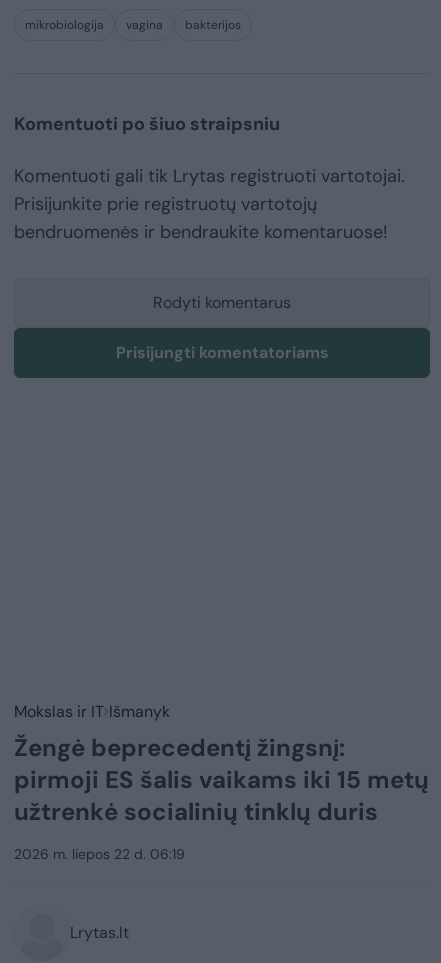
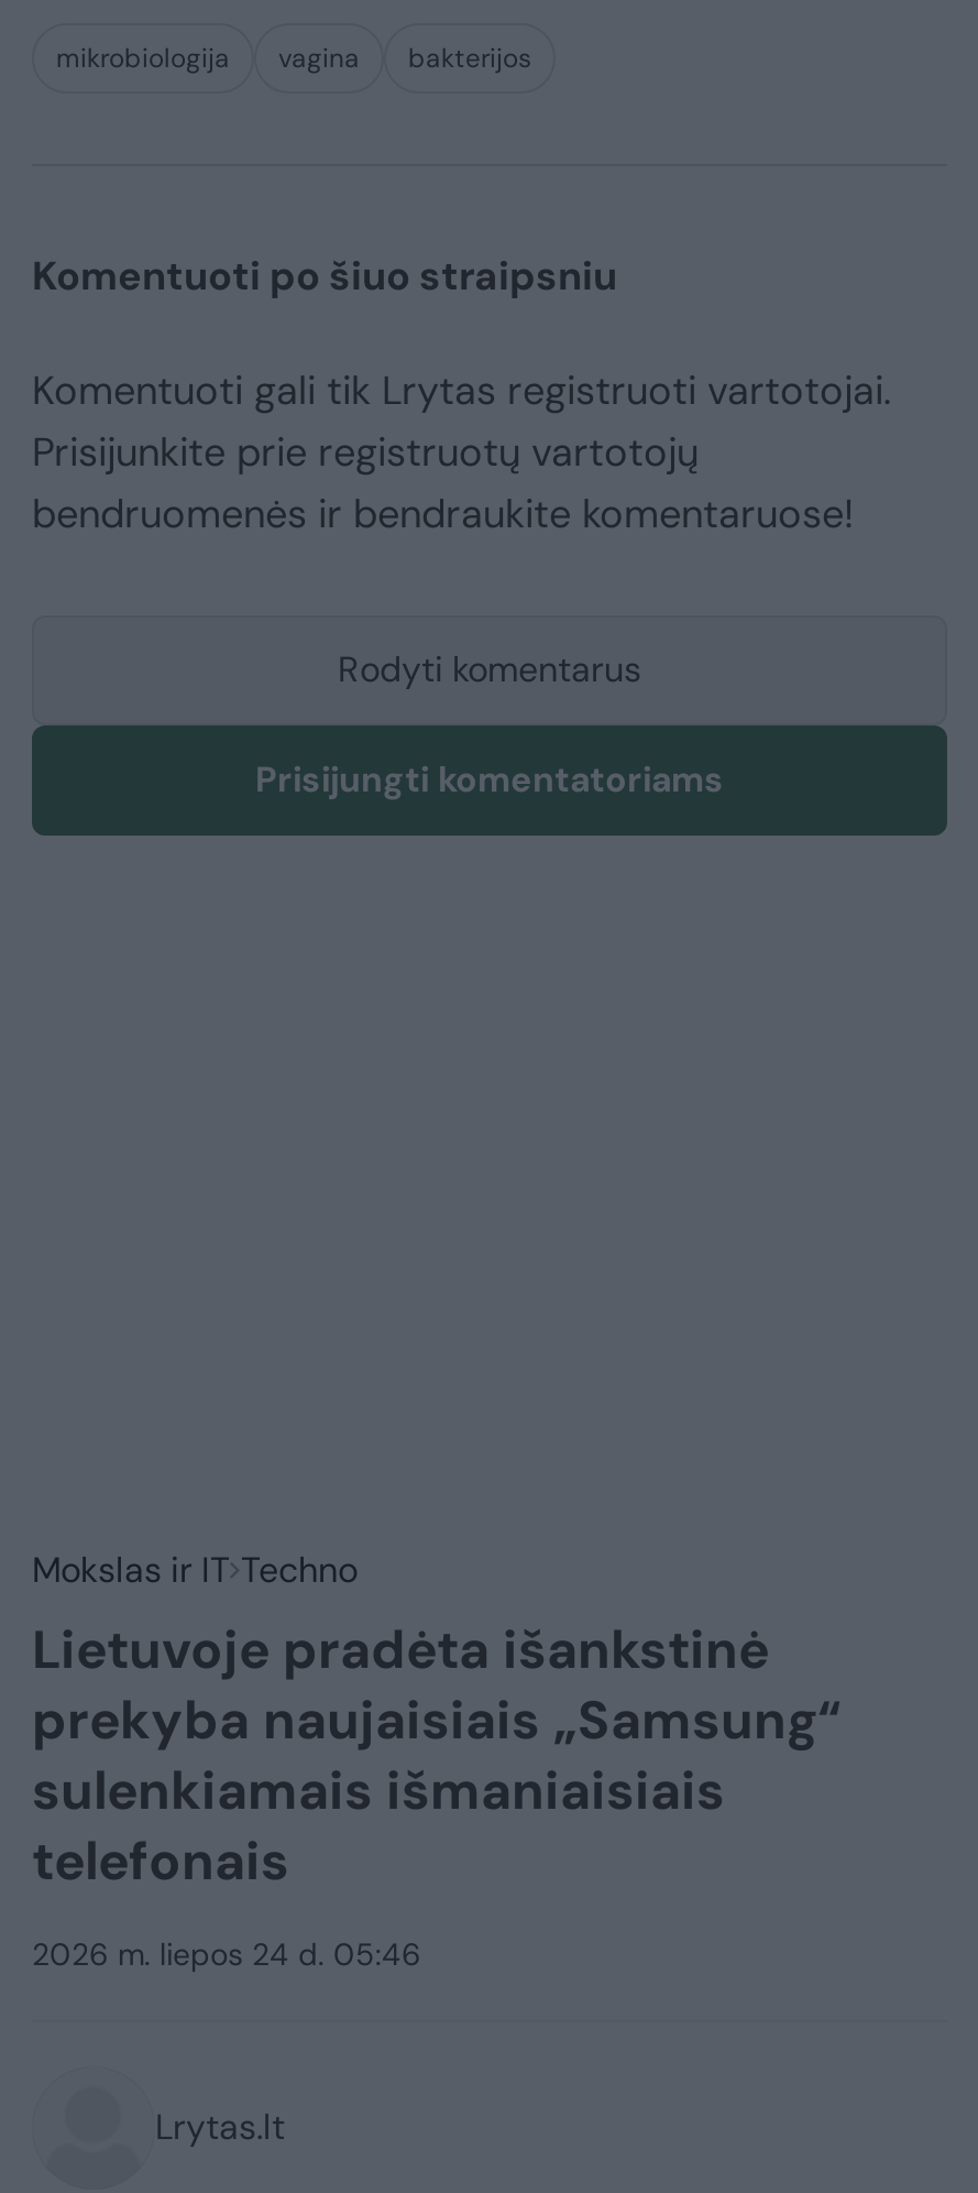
[14,701,429,827] Mokslas ir IT Išmanyk | Žengė beprecedentį žingsnį: | pirmoji ES šalis vaikams iki 15 metų | užtrenkė socialinių tinklų duris -> [32,1547,842,1895] Mokslas ir IT Techno | Lietuvoje pradėta išankstinė | prekyba naujaisiais „Samsung“ | sulenkiamais išmaniaisiais | telefonais
[14,845,185,863] 2026 m. liepos 22 d. 06:19 -> [32,1935,421,1974] 2026 m. liepos 24 d. 05:46

